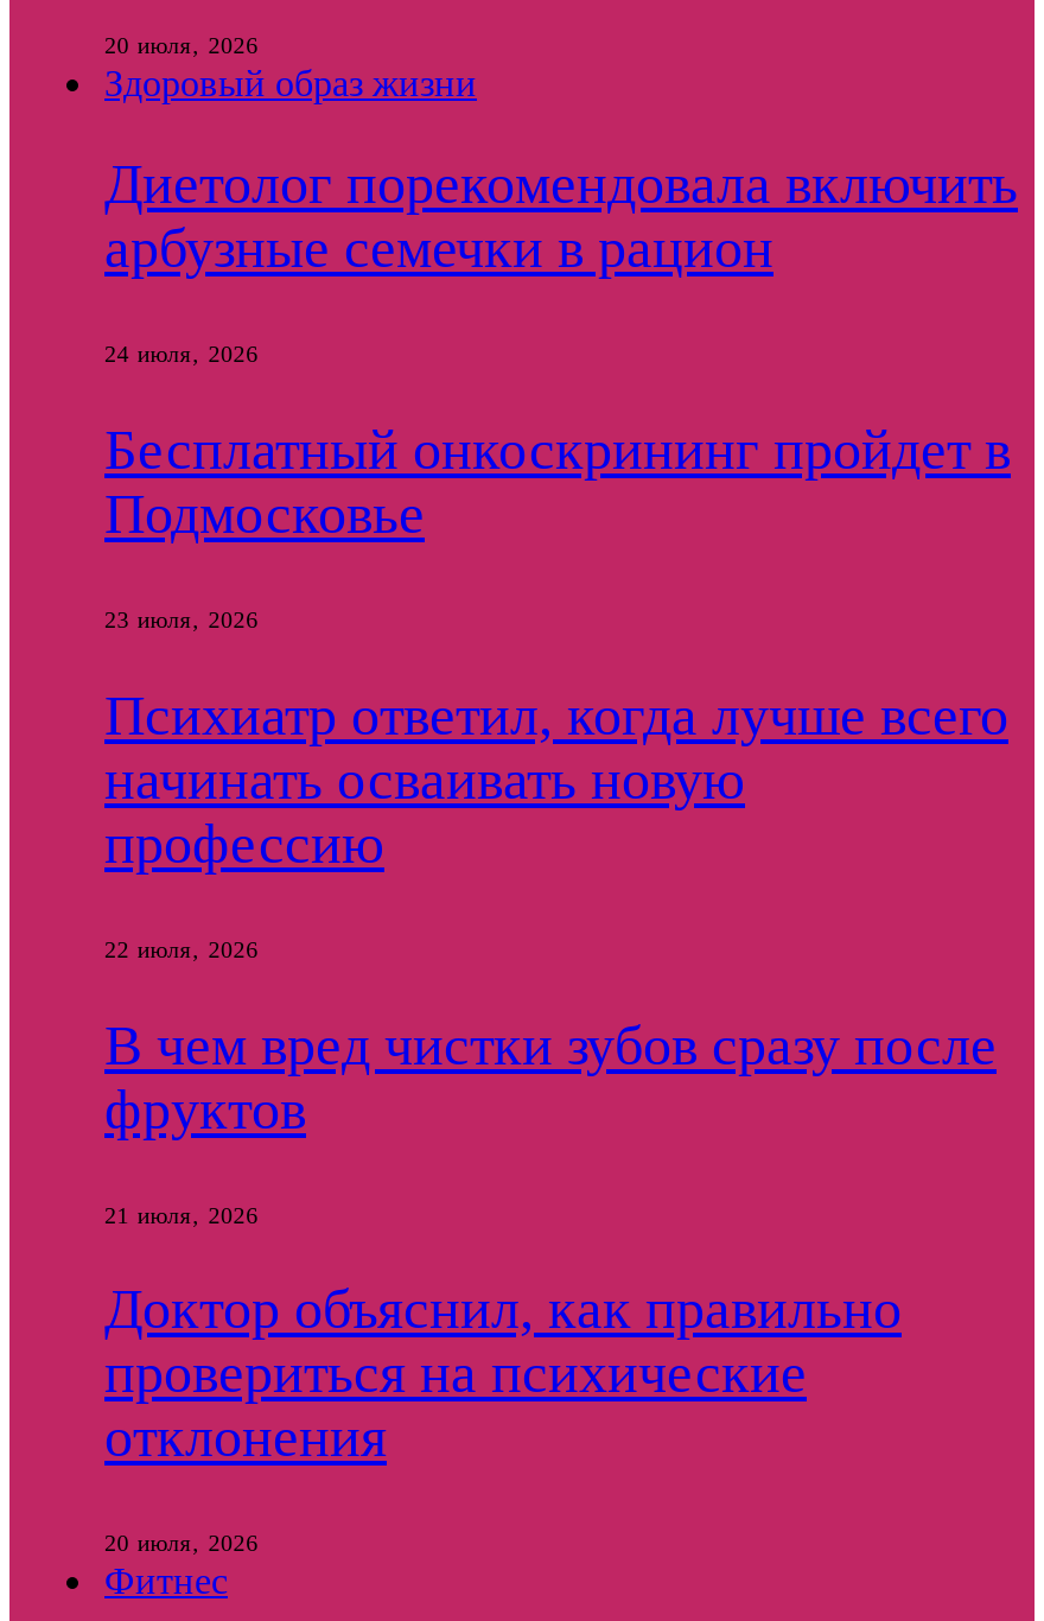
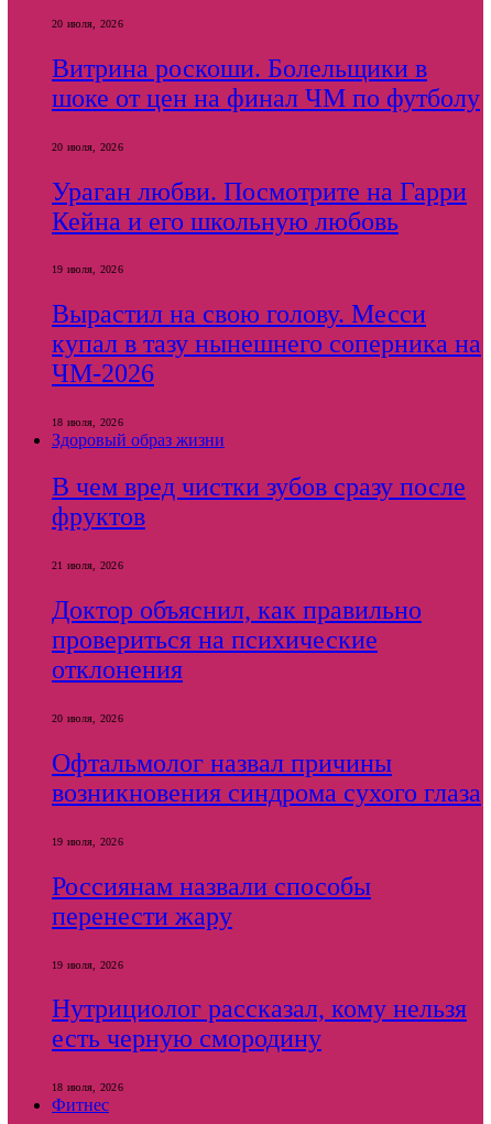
none -> [52,54,481,429] Витрина роскоши. Болельщики в | шоке от цен на финал ЧМ по футболу | 20 июля, 2026 | Ураган любви. Посмотрите на Гарри | Кейна и его школьную любовь | 19 июля, 2026 | Вырастил на свою голову. Месси | купал в тазу нынешнего соперника на | ЧМ-2026 | 18 июля, 2026
moved [104,64,477,104] -> [52,431,225,449]: Здоровый образ жизни
[104,154,1018,962] Диетолог порекомендовала включить | арбузные семечки в рацион | 24 июля, 2026 | Бесплатный онкоскрининг пройдет в | Подмосковье | 23 июля, 2026 | Психиатр ответил, когда лучше всего | начинать осваивать новую | профессию | 22 июля, 2026 -> none
none -> [52,748,481,1094] Офтальмолог назвал причины | возникновения синдрома сухого глаза | 19 июля, 2026 | Россиянам назвали способы | перенести жару | 19 июля, 2026 | Нутрициолог рассказал, кому нельзя | есть черную смородину | 18 июля, 2026

